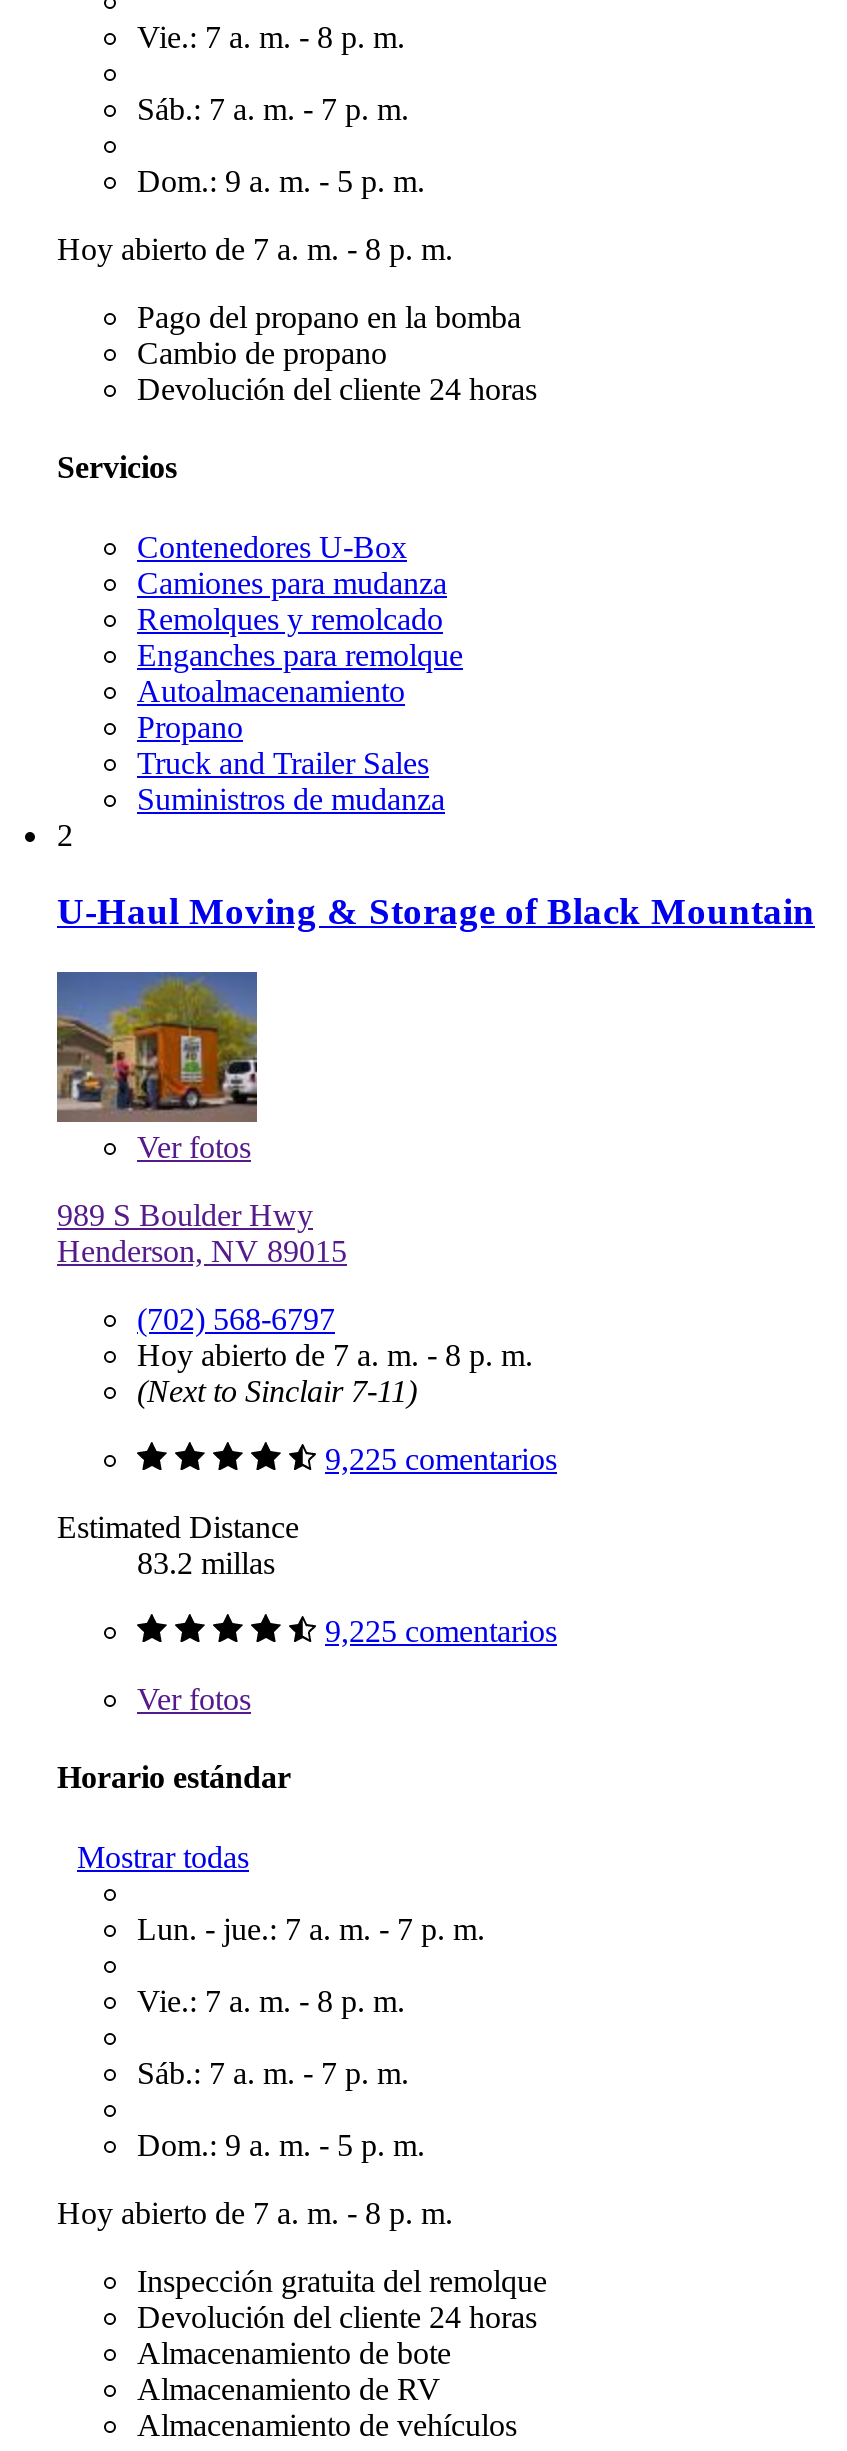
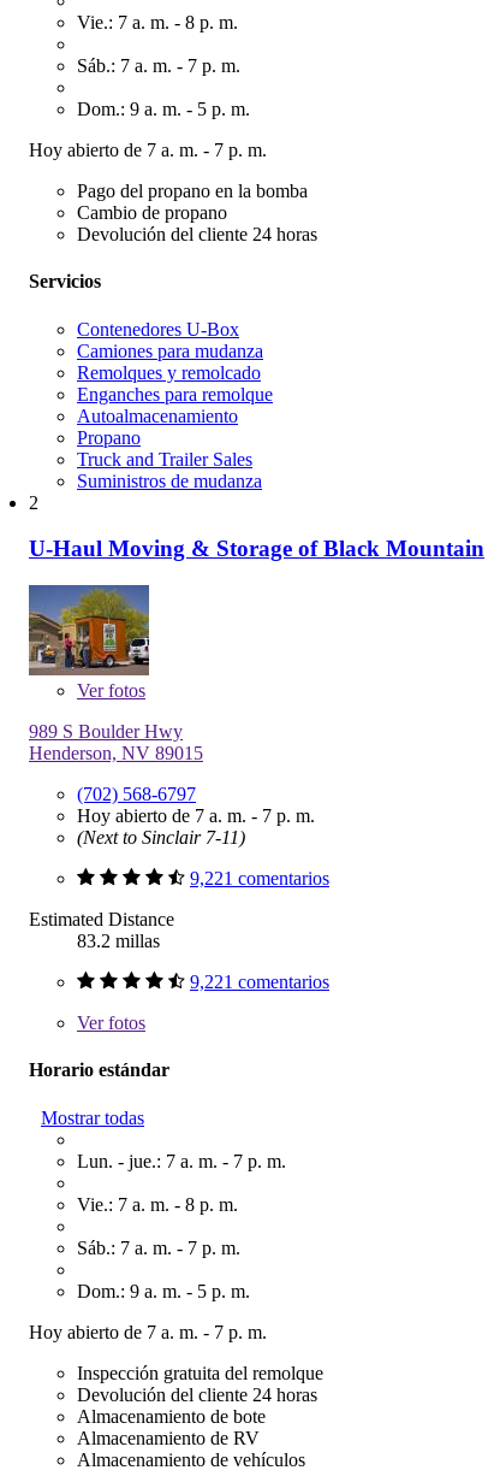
[57,232,453,266] Hoy abierto de 7 a. m. - 8 p. m. -> [29,140,267,160] Hoy abierto de 7 a. m. - 7 p. m.
[137,1338,533,1372] Hoy abierto de 7 a. m. - 8 p. m. -> [77,805,315,826] Hoy abierto de 7 a. m. - 7 p. m.
[325,1442,557,1476] 9,225 comentarios -> [190,868,329,888] 9,221 comentarios
[325,1614,557,1648] 9,225 comentarios -> [190,972,329,992] 9,221 comentarios
[57,2195,453,2229] Hoy abierto de 7 a. m. - 8 p. m. -> [29,1321,267,1342] Hoy abierto de 7 a. m. - 7 p. m.

